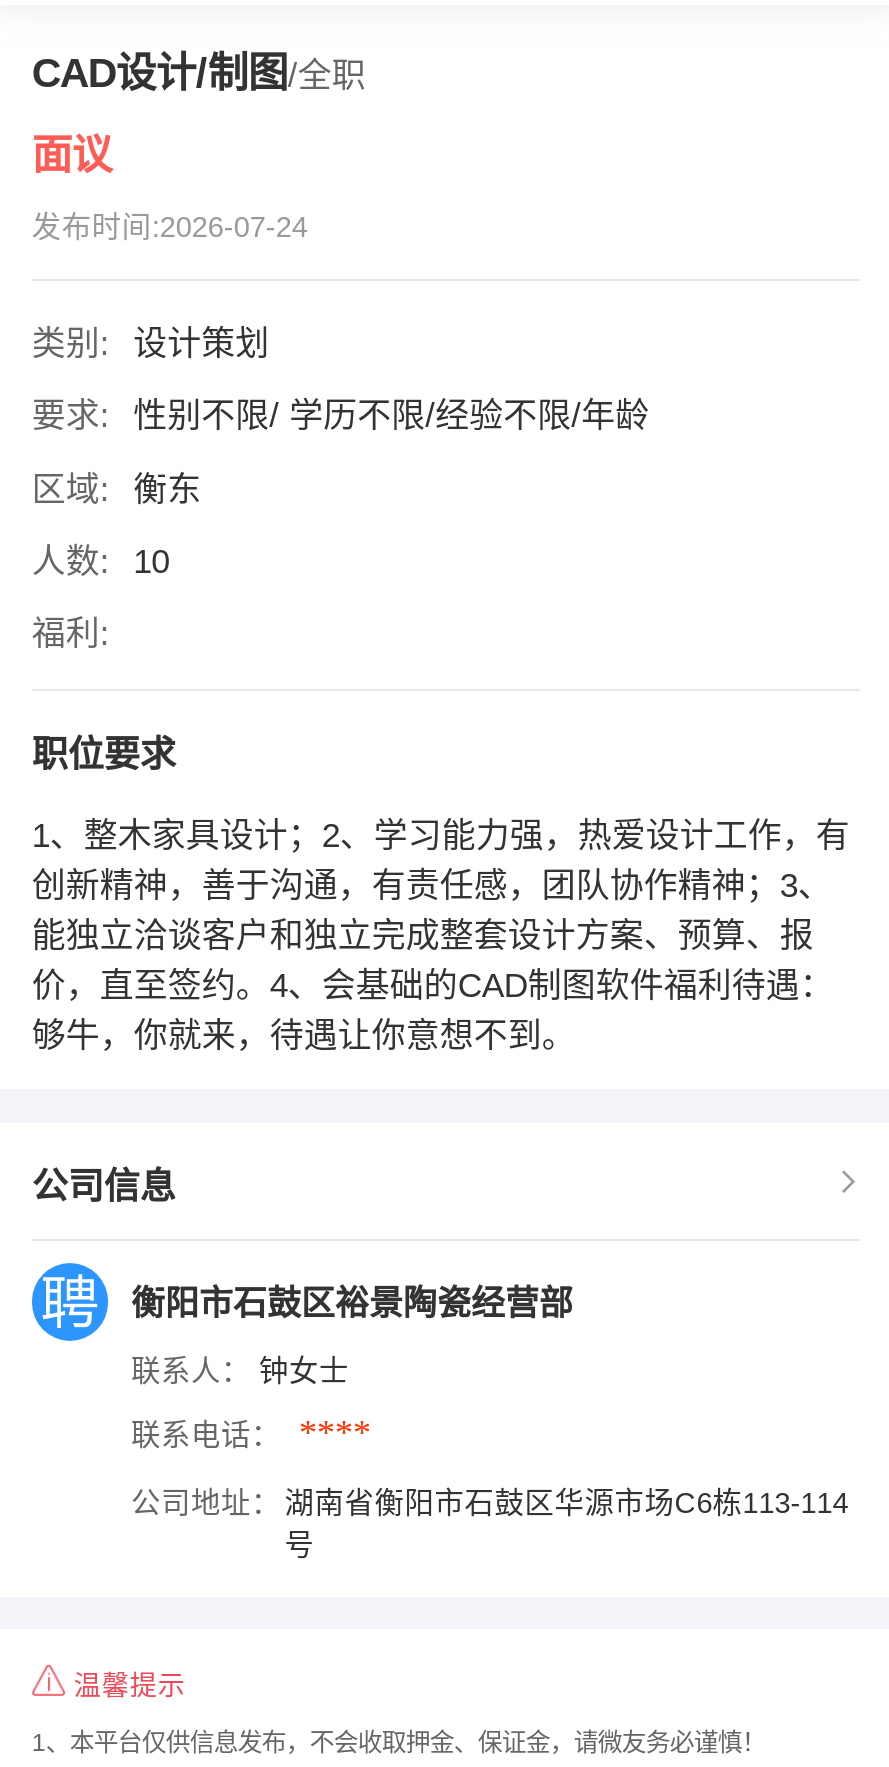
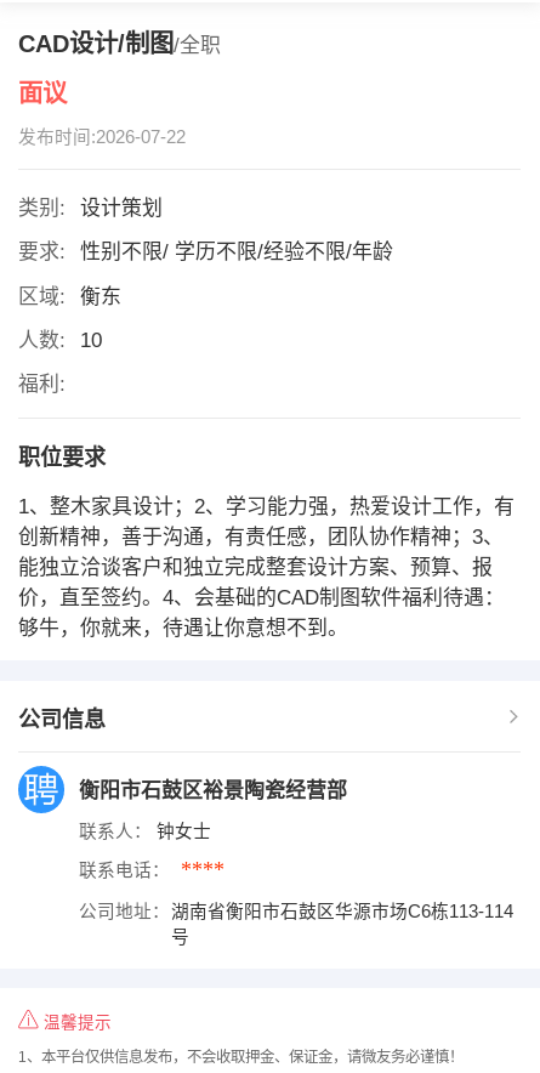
[32,211,308,243] 发布时间:2026-07-24 -> [18,128,186,147] 发布时间:2026-07-22

